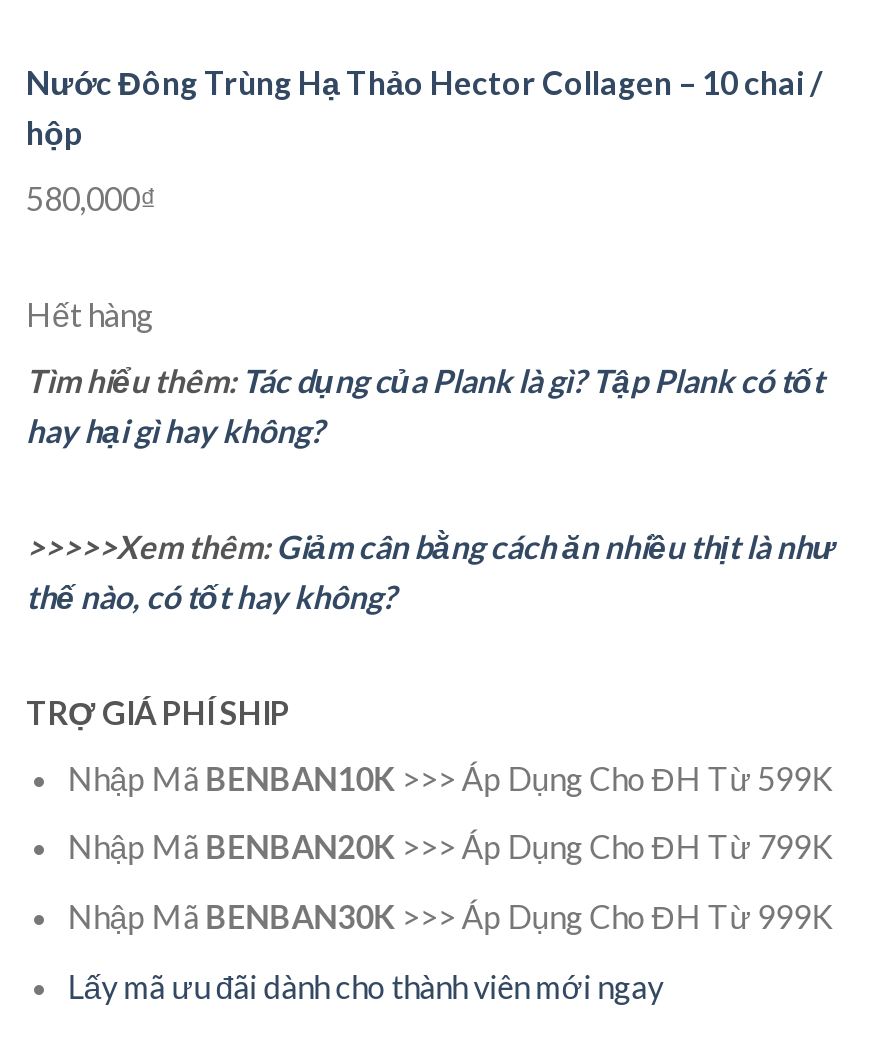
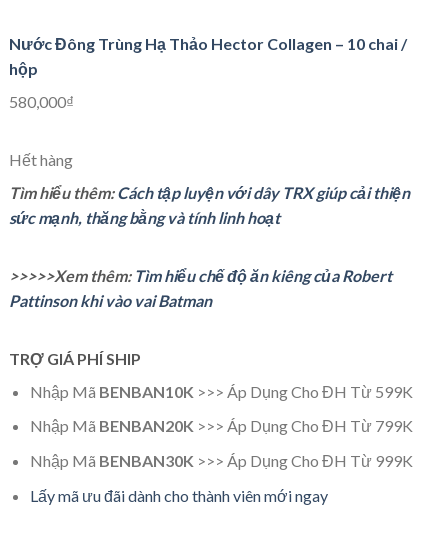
[26,361,824,449] Tìm hiểu thêm: Tác dụng của Plank là gì? Tập Plank có tốt | hay hại gì hay không? -> [9,183,410,227] Tìm hiểu thêm: Cách tập luyện với dây TRX giúp cải thiện | sức mạnh, thăng bằng và tính linh hoạt
[26,527,834,615] >>>>>Xem thêm: Giảm cân bằng cách ăn nhiều thịt là như | thế nào, có tốt hay không? -> [9,266,392,310] >>>>>Xem thêm: Tìm hiểu chế độ ăn kiêng của Robert | Pattinson khi vào vai Batman

